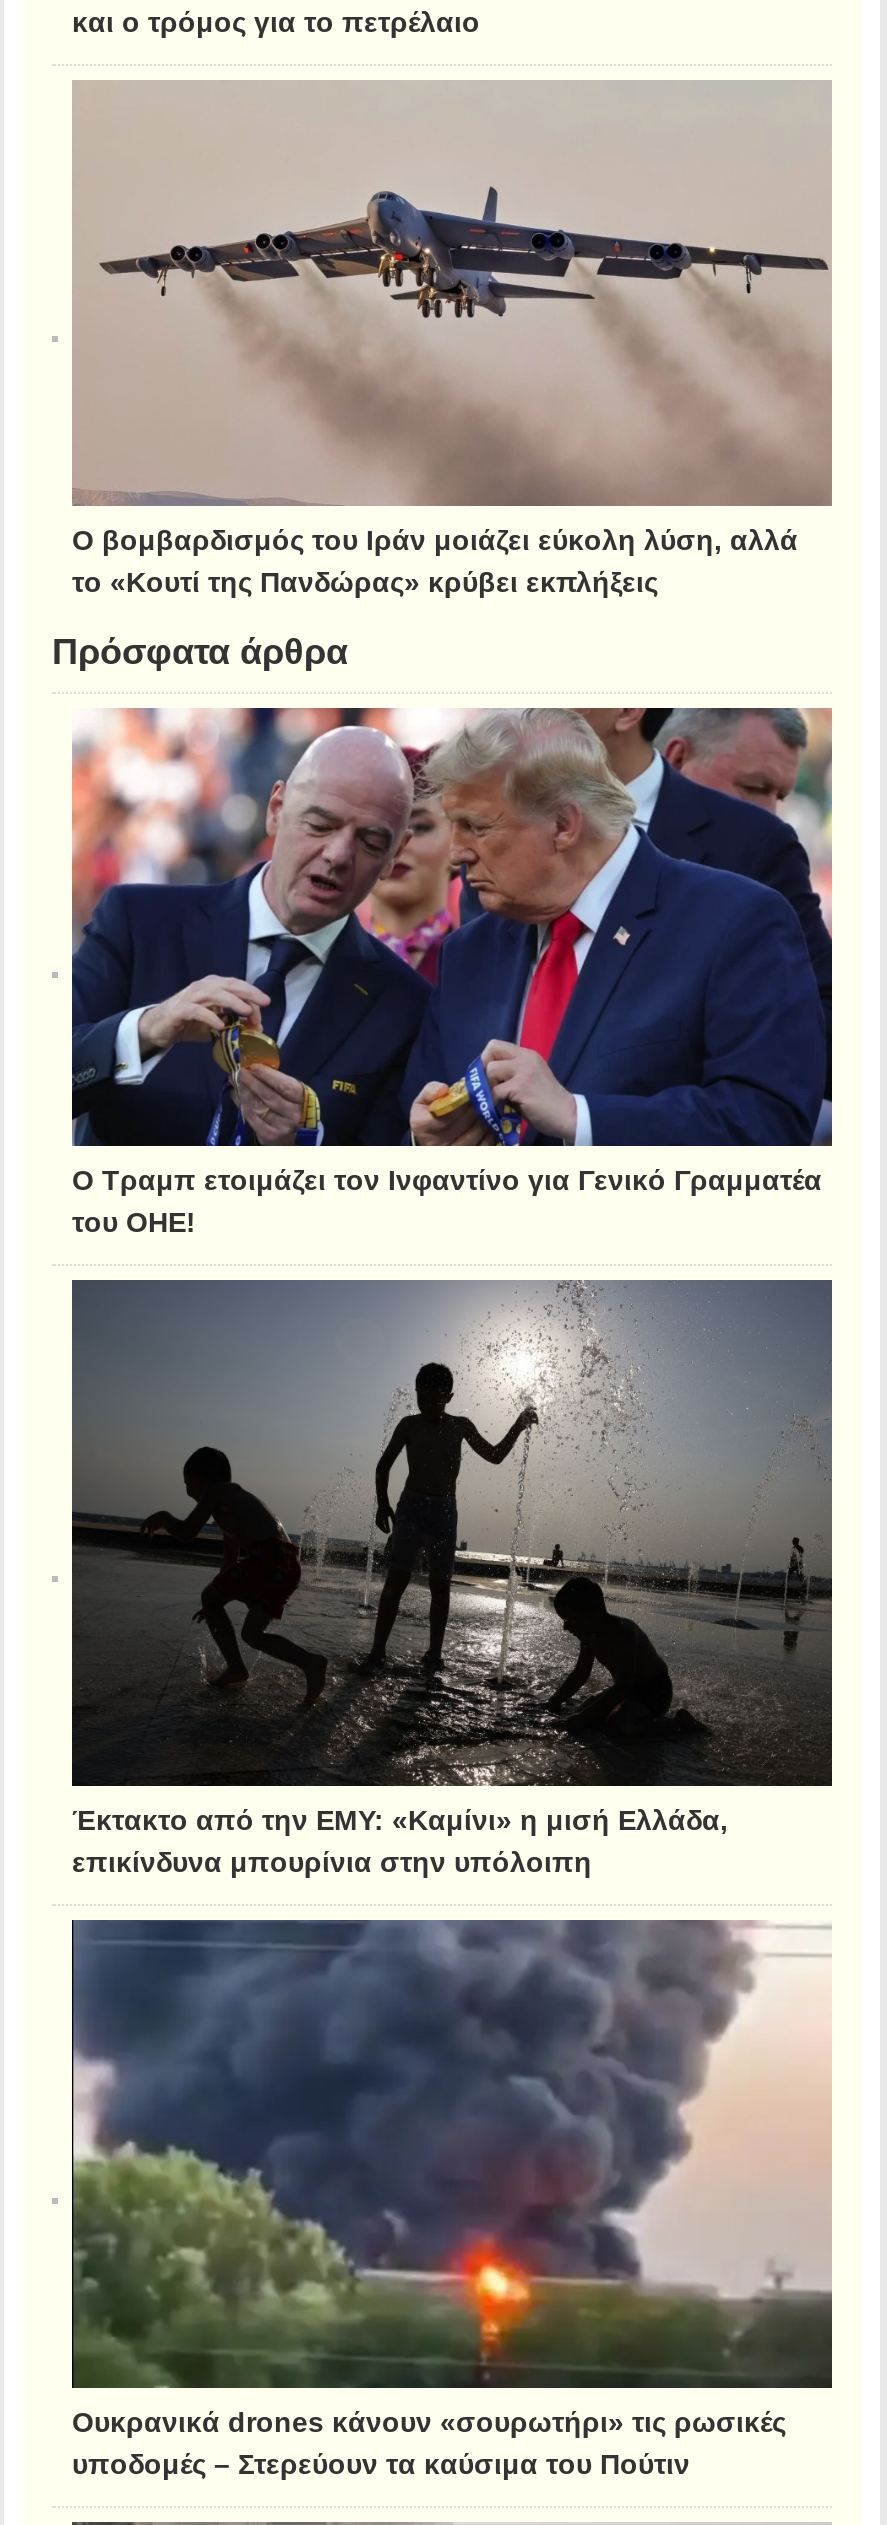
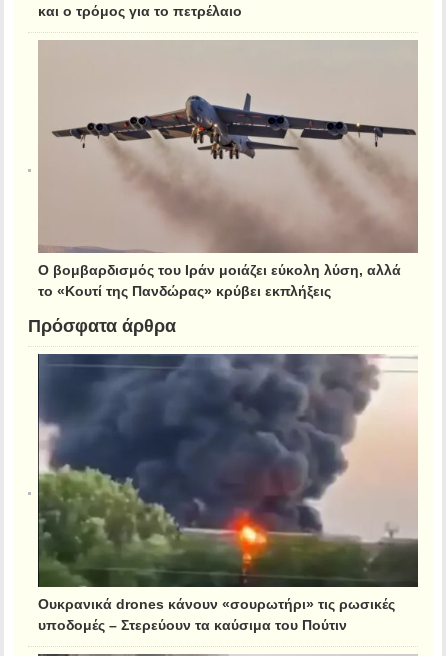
[52,706,834,1234] [image] | Ο Τραμπ ετοιμάζει τον Ινφαντίνο για Γενικό Γραμματέα | του ΟΗΕ! -> none
[52,1278,834,1875] [image] | Έκτακτο από την ΕΜΥ: «Καμίνι» η μισή Ελλάδα, | επικίνδυνα μπουρίνια στην υπόλοιπη -> none

